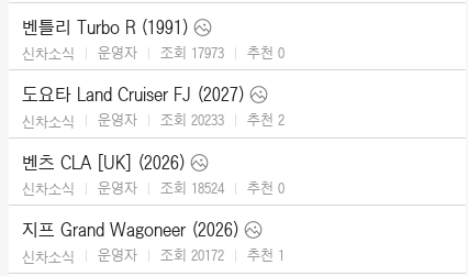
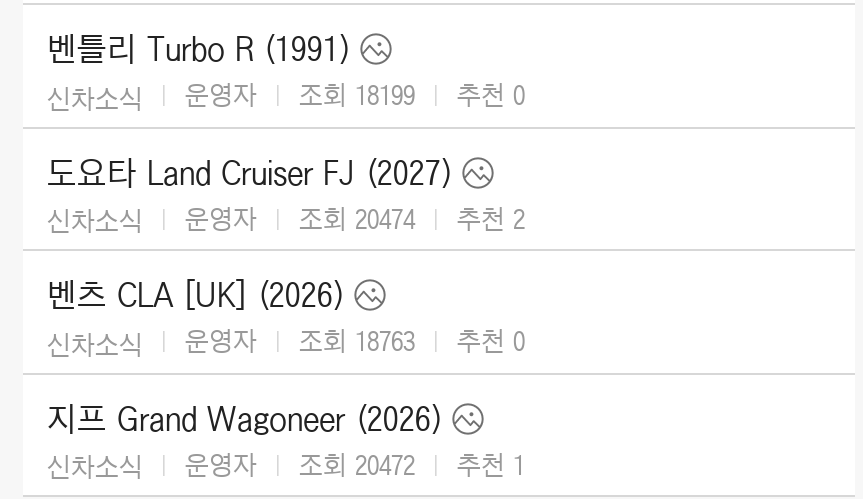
[22,43,285,63] 신차소식 운영자 조회 17973 추천 0 -> [47,78,525,115] 신차소식 운영자 조회 18199 추천 0
[22,110,285,131] 신차소식 운영자 조회 20233 추천 2 -> [47,201,525,238] 신차소식 운영자 조회 20474 추천 2
[22,178,285,198] 신차소식 운영자 조회 18524 추천 0 -> [47,324,525,361] 신차소식 운영자 조회 18763 추천 0
[22,246,285,266] 신차소식 운영자 조회 20172 추천 1 -> [47,447,525,484] 신차소식 운영자 조회 20472 추천 1

